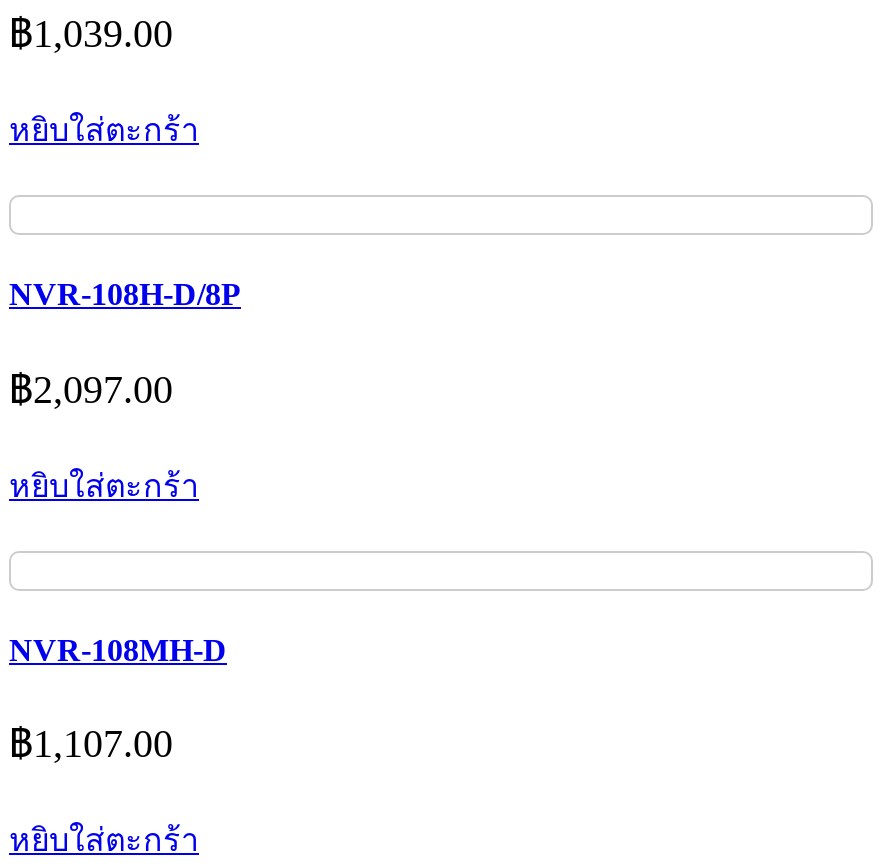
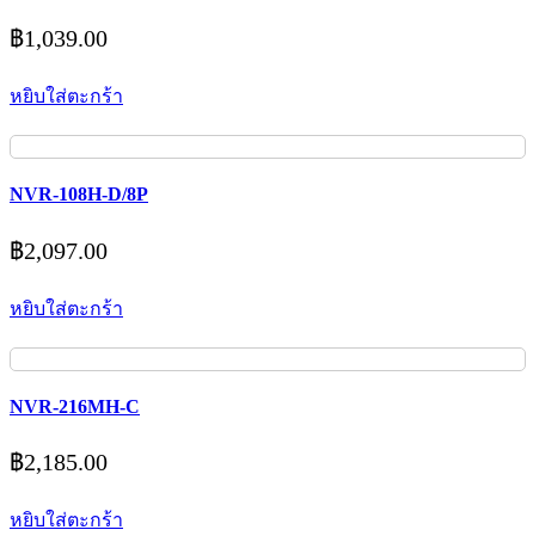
[9,633,227,667] NVR-108MH-D -> [10,396,140,416] NVR-216MH-C
[9,721,173,765] ฿1,107.00 -> [10,449,108,475] ฿2,185.00

